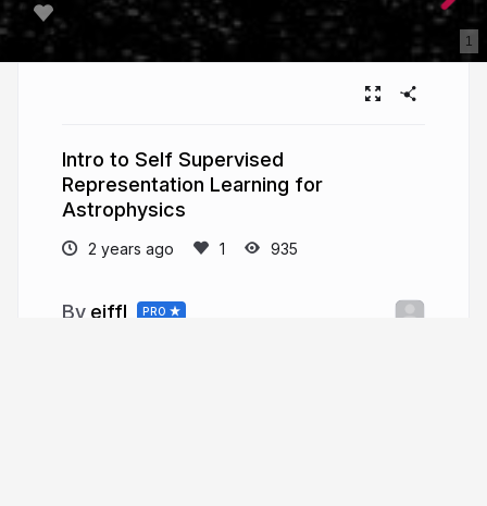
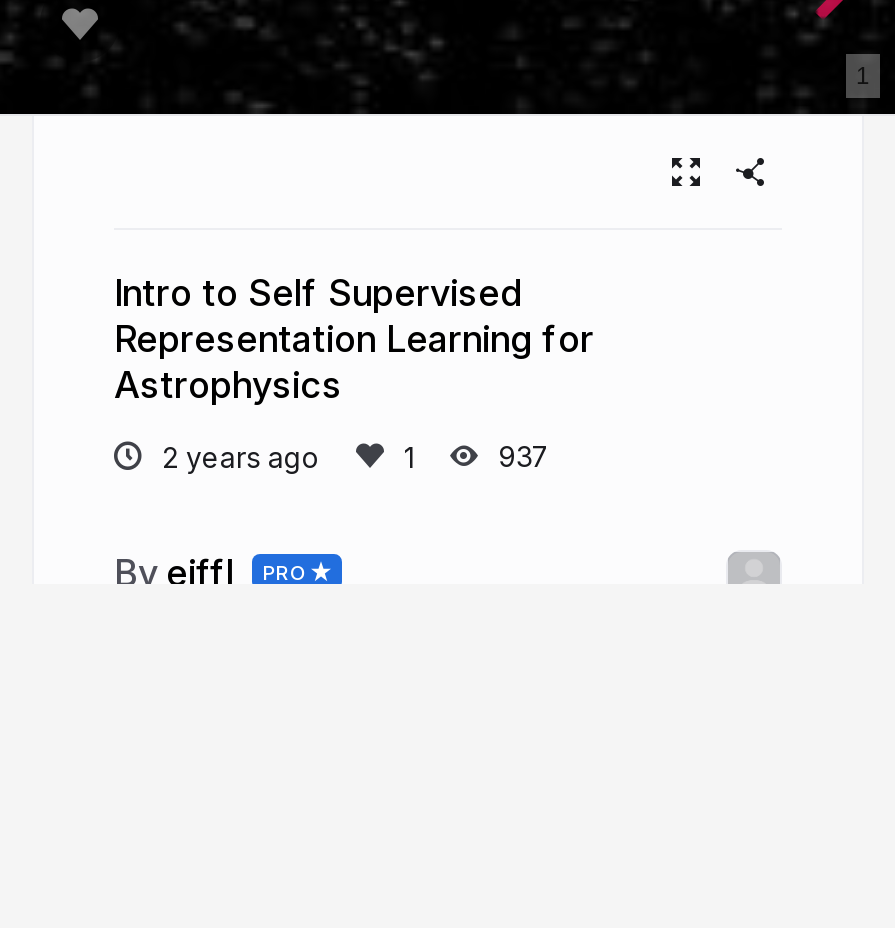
[271,239,298,258] 935 -> [498,439,550,473] 937

